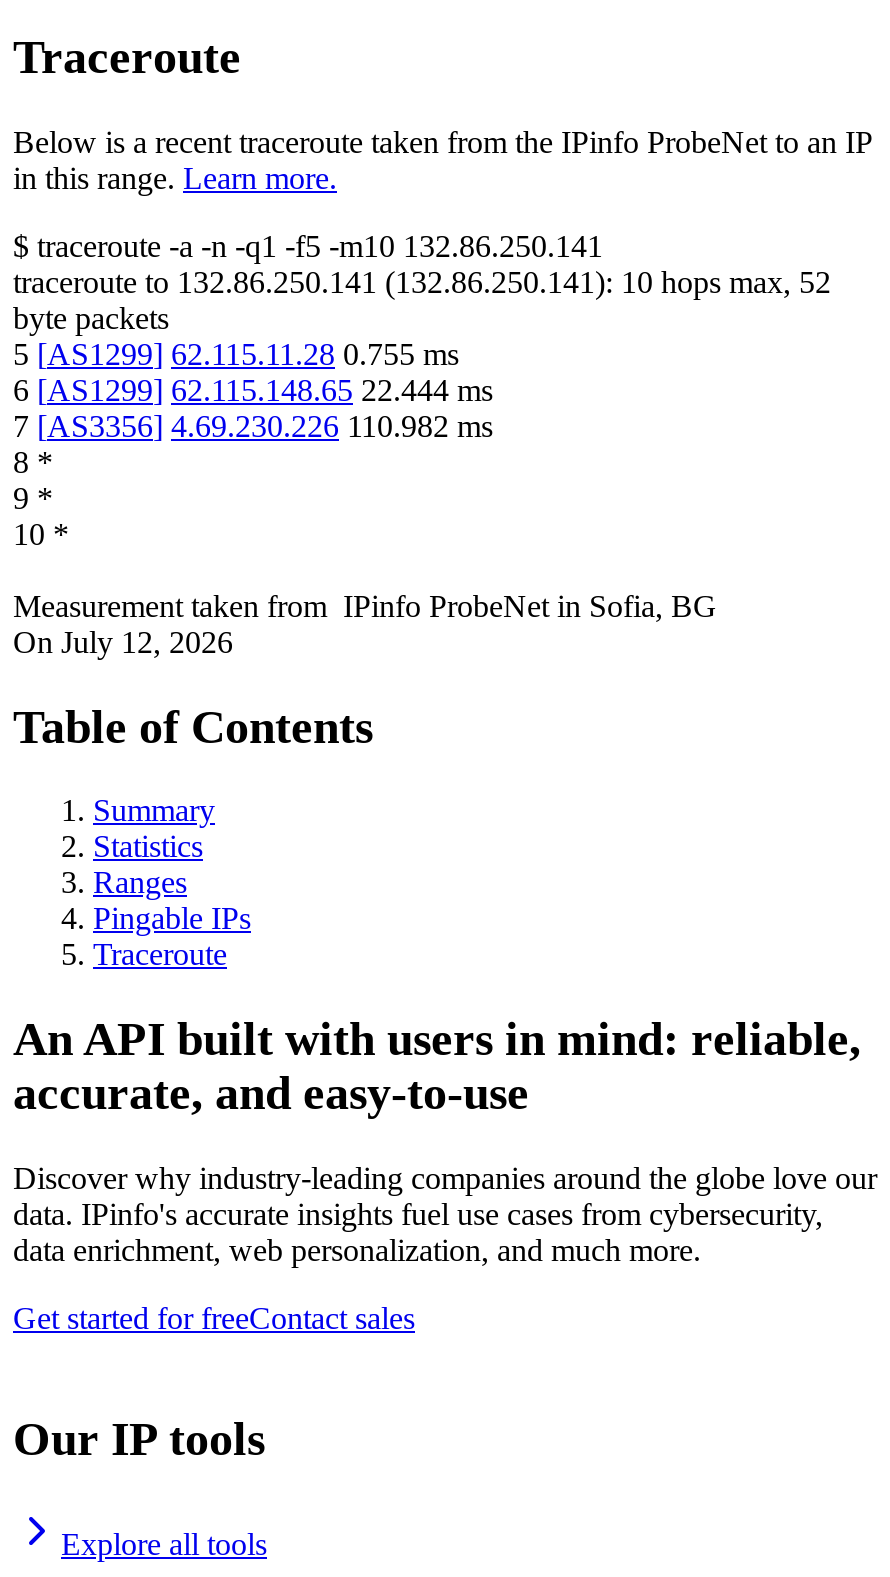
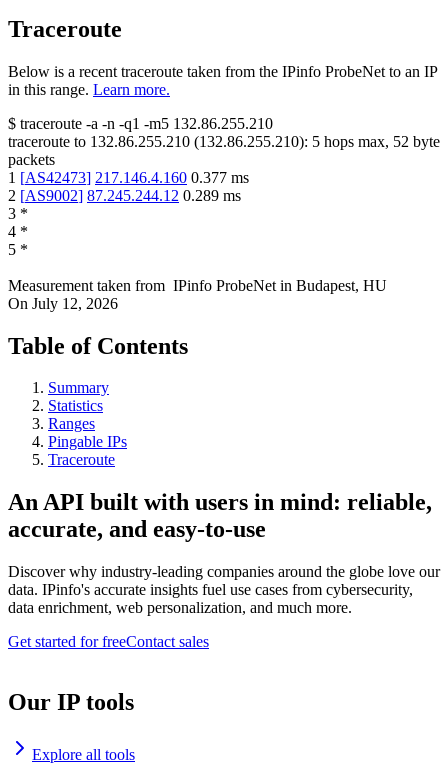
[13,228,831,550] $traceroute -a -n -q1 -f5 -m10 132.86.250.141 | traceroute to 132.86.250.141 (132.86.250.141): 10 hops max, 52 | byte packets | 5 [AS1299] 62.115.11.28 0.755 ms | 6 [AS1299] 62.115.148.65 22.444 ms | 7 [AS3356] 4.69.230.226 110.982 ms | 8 * | 9 * | 10 * -> [8,115,440,258] $traceroute -a -n -q1 -m5 132.86.255.210 | traceroute to 132.86.255.210 (132.86.255.210): 5 hops max, 52 byte | packets | 1 [AS42473] 217.146.4.160 0.377 ms | 2 [AS9002] 87.245.244.12 0.289 ms | 3 * | 4 * | 5 *
[13,588,717,622] Measurement taken from IPinfo ProbeNet in Sofia, BG -> [8,277,387,294] Measurement taken from IPinfo ProbeNet in Budapest, HU

